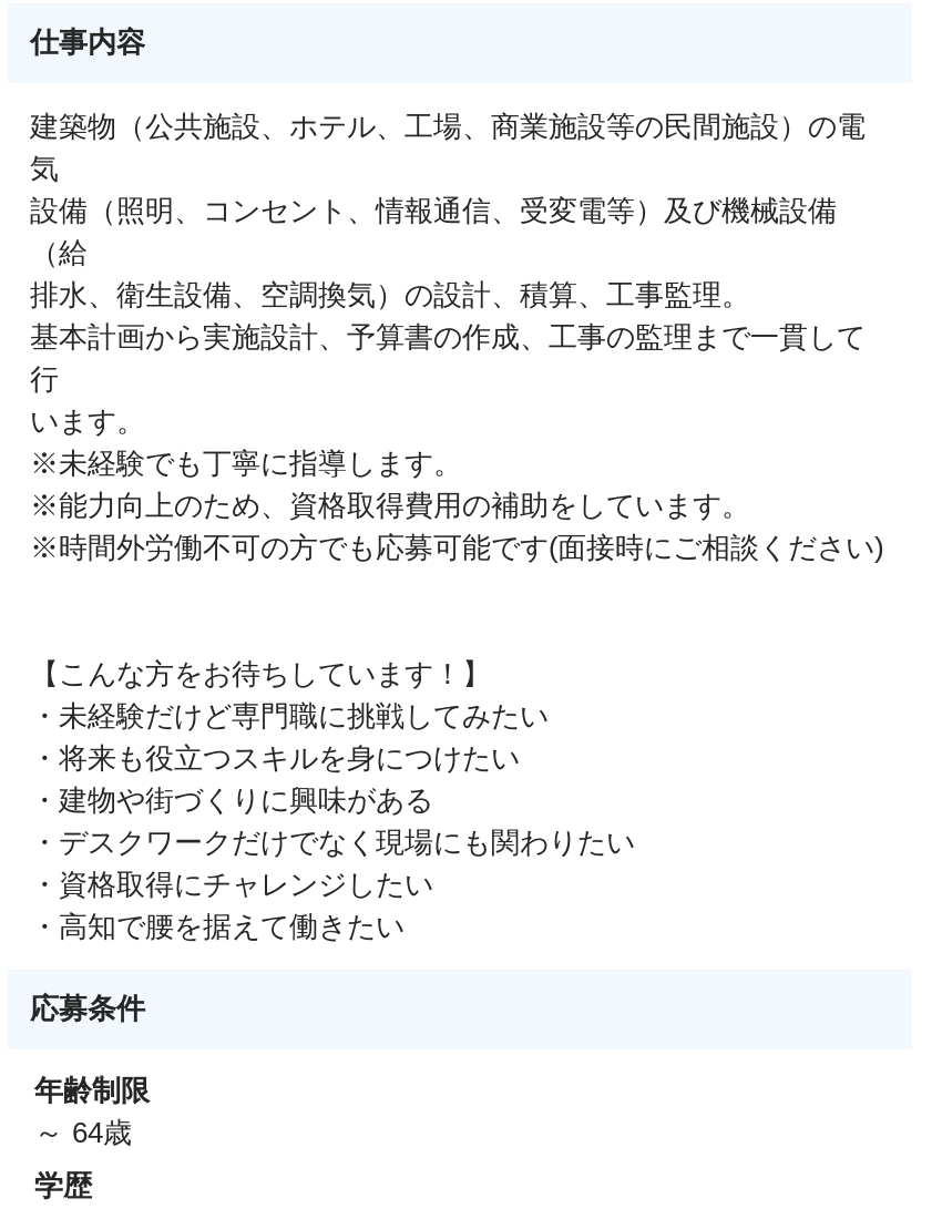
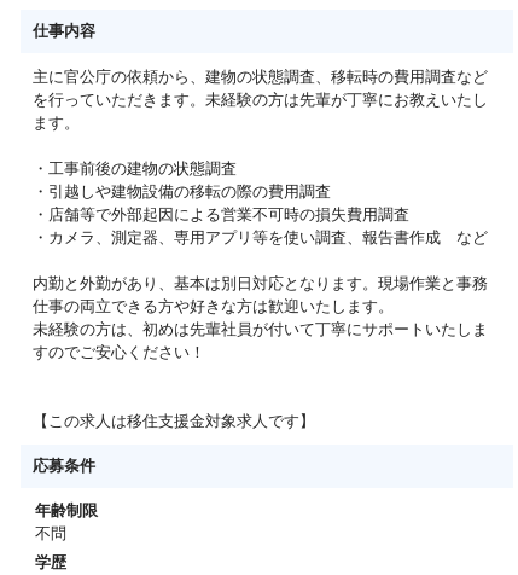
[30,110,883,564] 建築物（公共施設、ホテル、工場、商業施設等の民間施設）の電 | 気 | 設備（照明、コンセント、情報通信、受変電等）及び機械設備 | （給 | 排水、衛生設備、空調換気）の設計、積算、工事監理。 | 基本計画から実施設計、予算書の作成、工事の監理まで一貫して | 行 | います。 | ※未経験でも丁寧に指導します。 | ※能力向上のため、資格取得費用の補助をしています。 | ※時間外労働不可の方でも応募可能です(面接時にご相談ください) -> [33,68,488,361] 主に官公庁の依頼から、建物の状態調査、移転時の費用調査など | を行っていただきます。未経験の方は先輩が丁寧にお教えいたし | ます。 | ・工事前後の建物の状態調査 | ・引越しや建物設備の移転の際の費用調査 | ・店舗等で外部起因による営業不可時の損失費用調査 | ・カメラ、測定器、専用アプリ等を使い調査、報告書作成 など | 内勤と外勤があり、基本は別日対応となります。現場作業と事務 | 仕事の両立できる方や好きな方は歓迎いたします。 | 未経験の方は、初めは先輩社員が付いて丁寧にサポートいたしま | すのでご安心ください！
[30,657,635,943] 【こんな方をお待ちしています！】 | ・未経験だけど専門職に挑戦してみたい | ・将来も役立つスキルを身につけたい | ・建物や街づくりに興味がある | ・デスクワークだけでなく現場にも関わりたい | ・資格取得にチャレンジしたい | ・高知で腰を据えて働きたい -> [33,412,315,430] 【この求人は移住支援金対象求人です】
[34,1116,132,1149] ～ 64歳 -> [35,524,66,542] 不問

